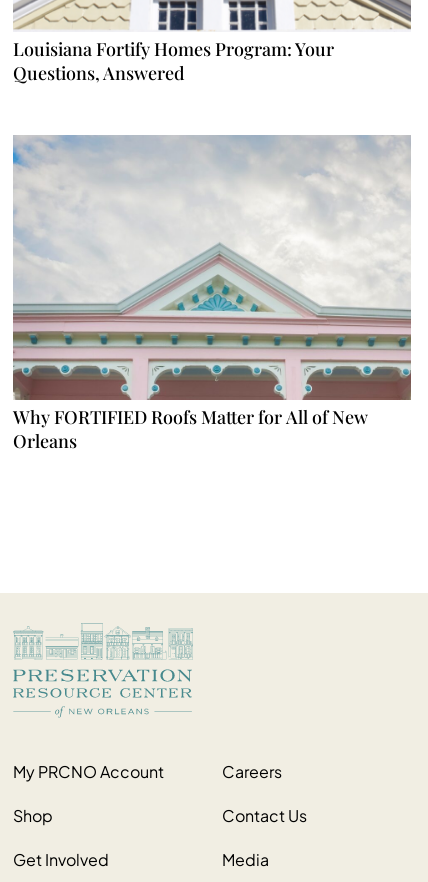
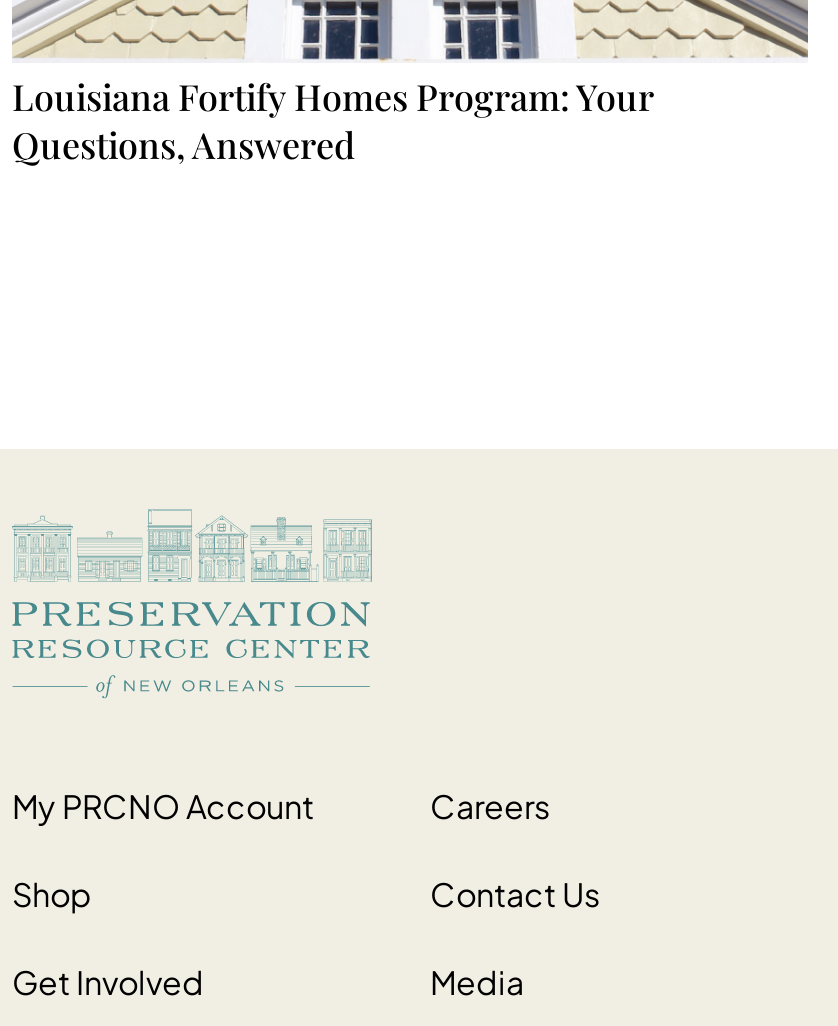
[12,134,411,453] [image] | Why FORTIFIED Roofs Matter for All of New | Orleans -> none

